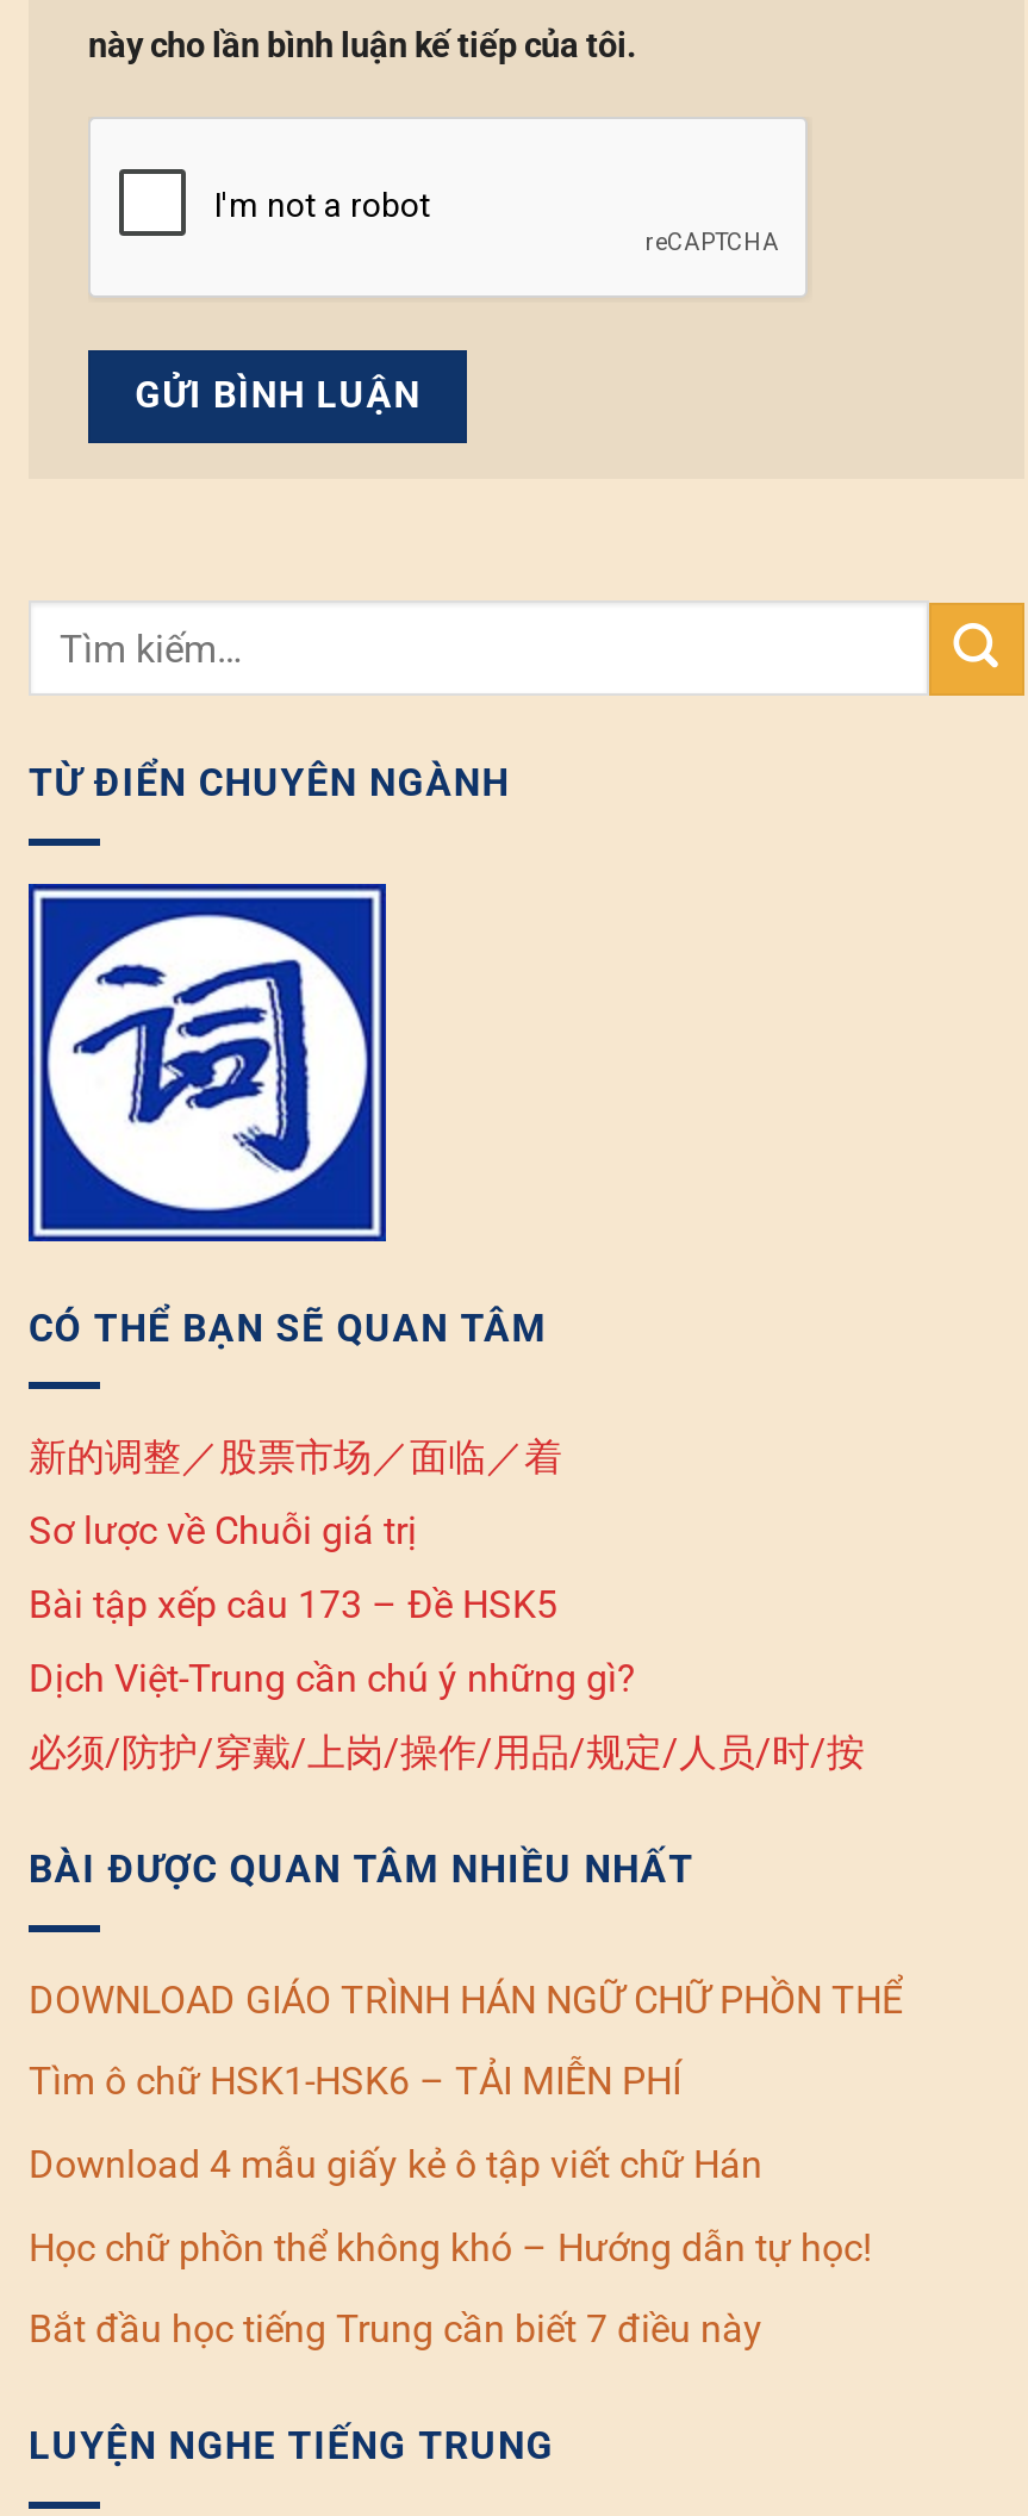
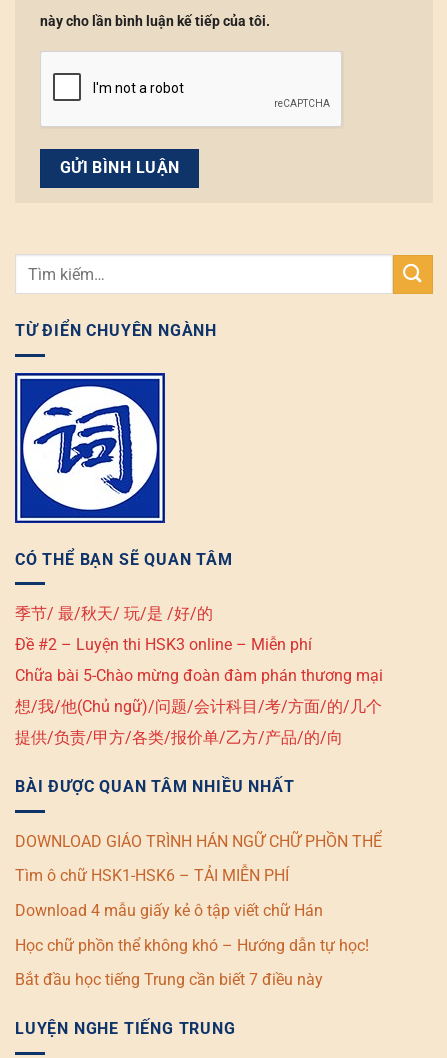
[29,1435,562,1480] 新的调整／股票市场／面临／着 -> [15,604,213,623] 季节/ 最/秋天/ 玩/是 /好/的
[29,1509,417,1554] Sơ lược về Chuỗi giá trị -> [15,635,312,654] Đề #2 – Luyện thi HSK3 online – Miễn phí
[29,1583,557,1628] Bài tập xếp câu 173 – Đề HSK5 -> [15,666,383,685] Chữa bài 5-Chào mừng đoàn đàm phán thương mại
[29,1657,636,1702] Dịch Việt-Trung cần chú ý những gì? -> [15,697,382,716] 想/我/他(Chủ ngữ)/问题/会计科目/考/方面/的/几个
[29,1730,865,1776] 必须/防护/穿戴/上岗/操作/用品/规定/人员/时/按 -> [15,728,343,747] 提供/负责/甲方/各类/报价单/乙方/产品/的/向

